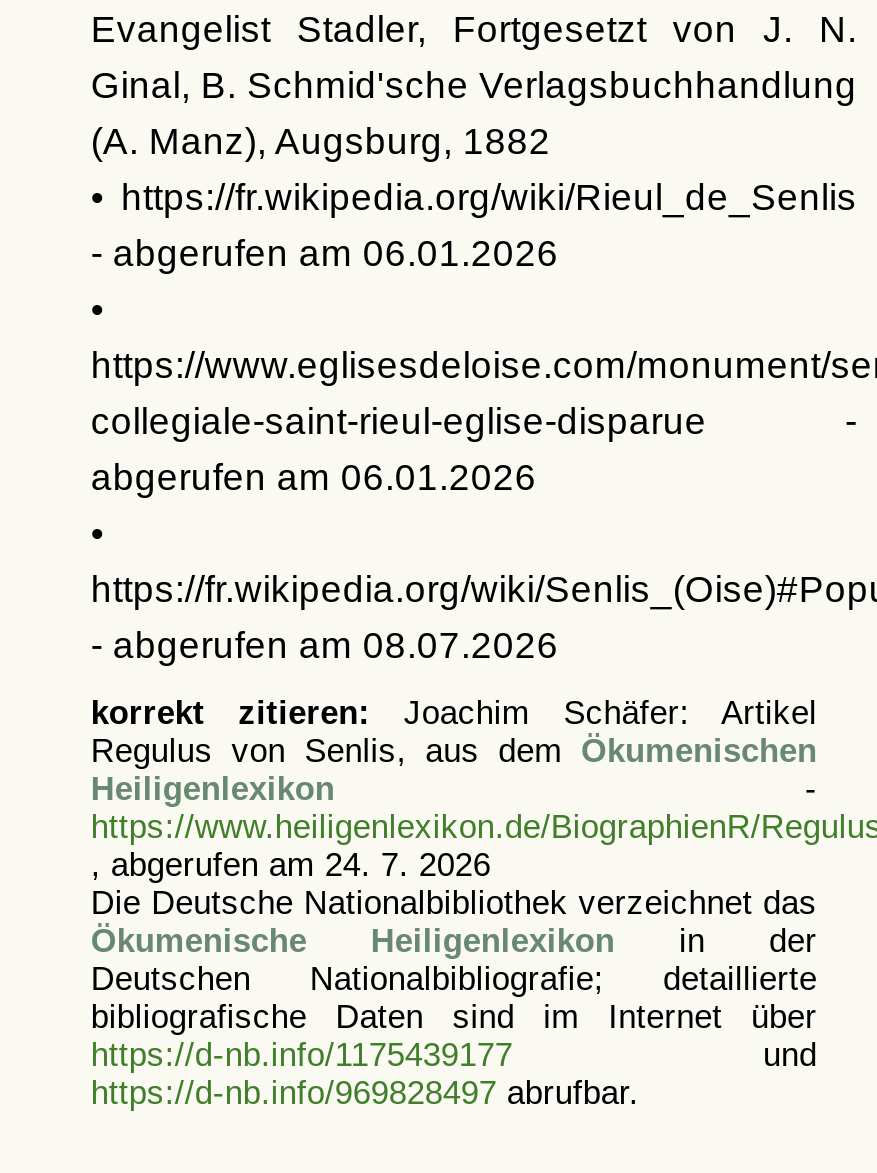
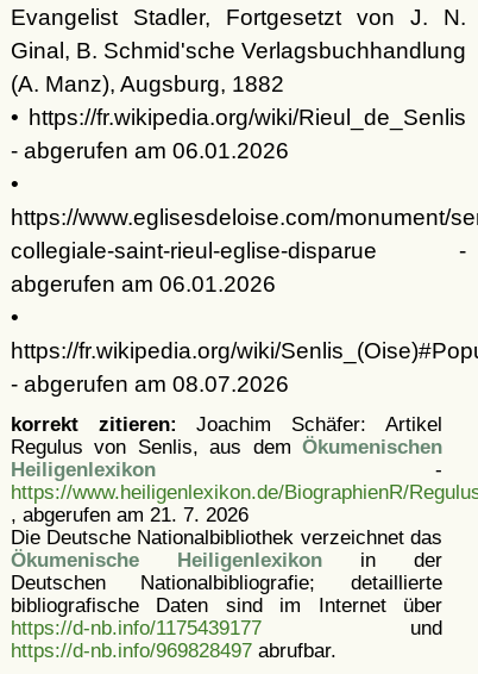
[91,846,491,882] , abgerufen am 24. 7. 2026 -> [10,504,248,525] , abgerufen am 21. 7. 2026

